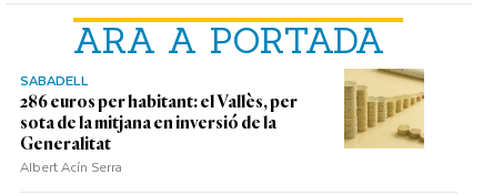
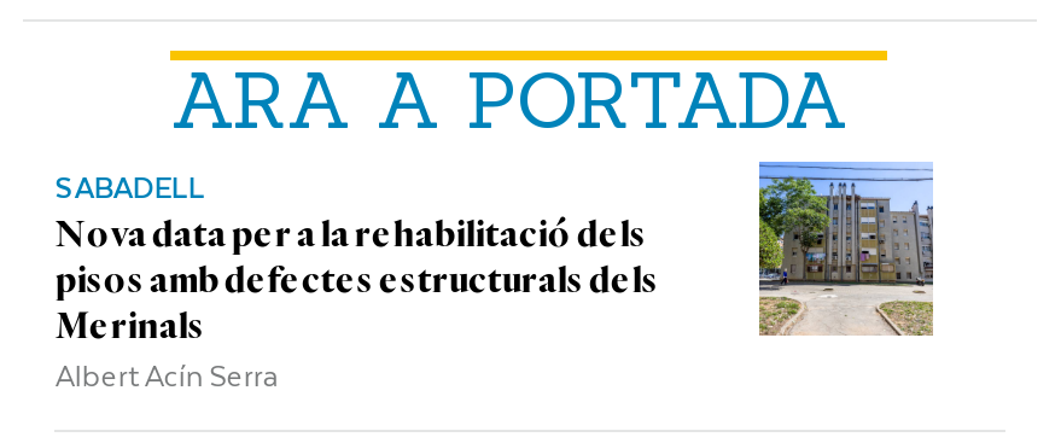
[343,68,425,148] [image] -> [757,159,935,336] [image]
[20,93,298,153] 286 euros per habitant: el Vallès, per | sota de la mitjana en inversió de la | Generalitat -> [55,215,659,345] Nova data per a la rehabilitació dels | pisos amb defectes estructurals dels | Merinals

